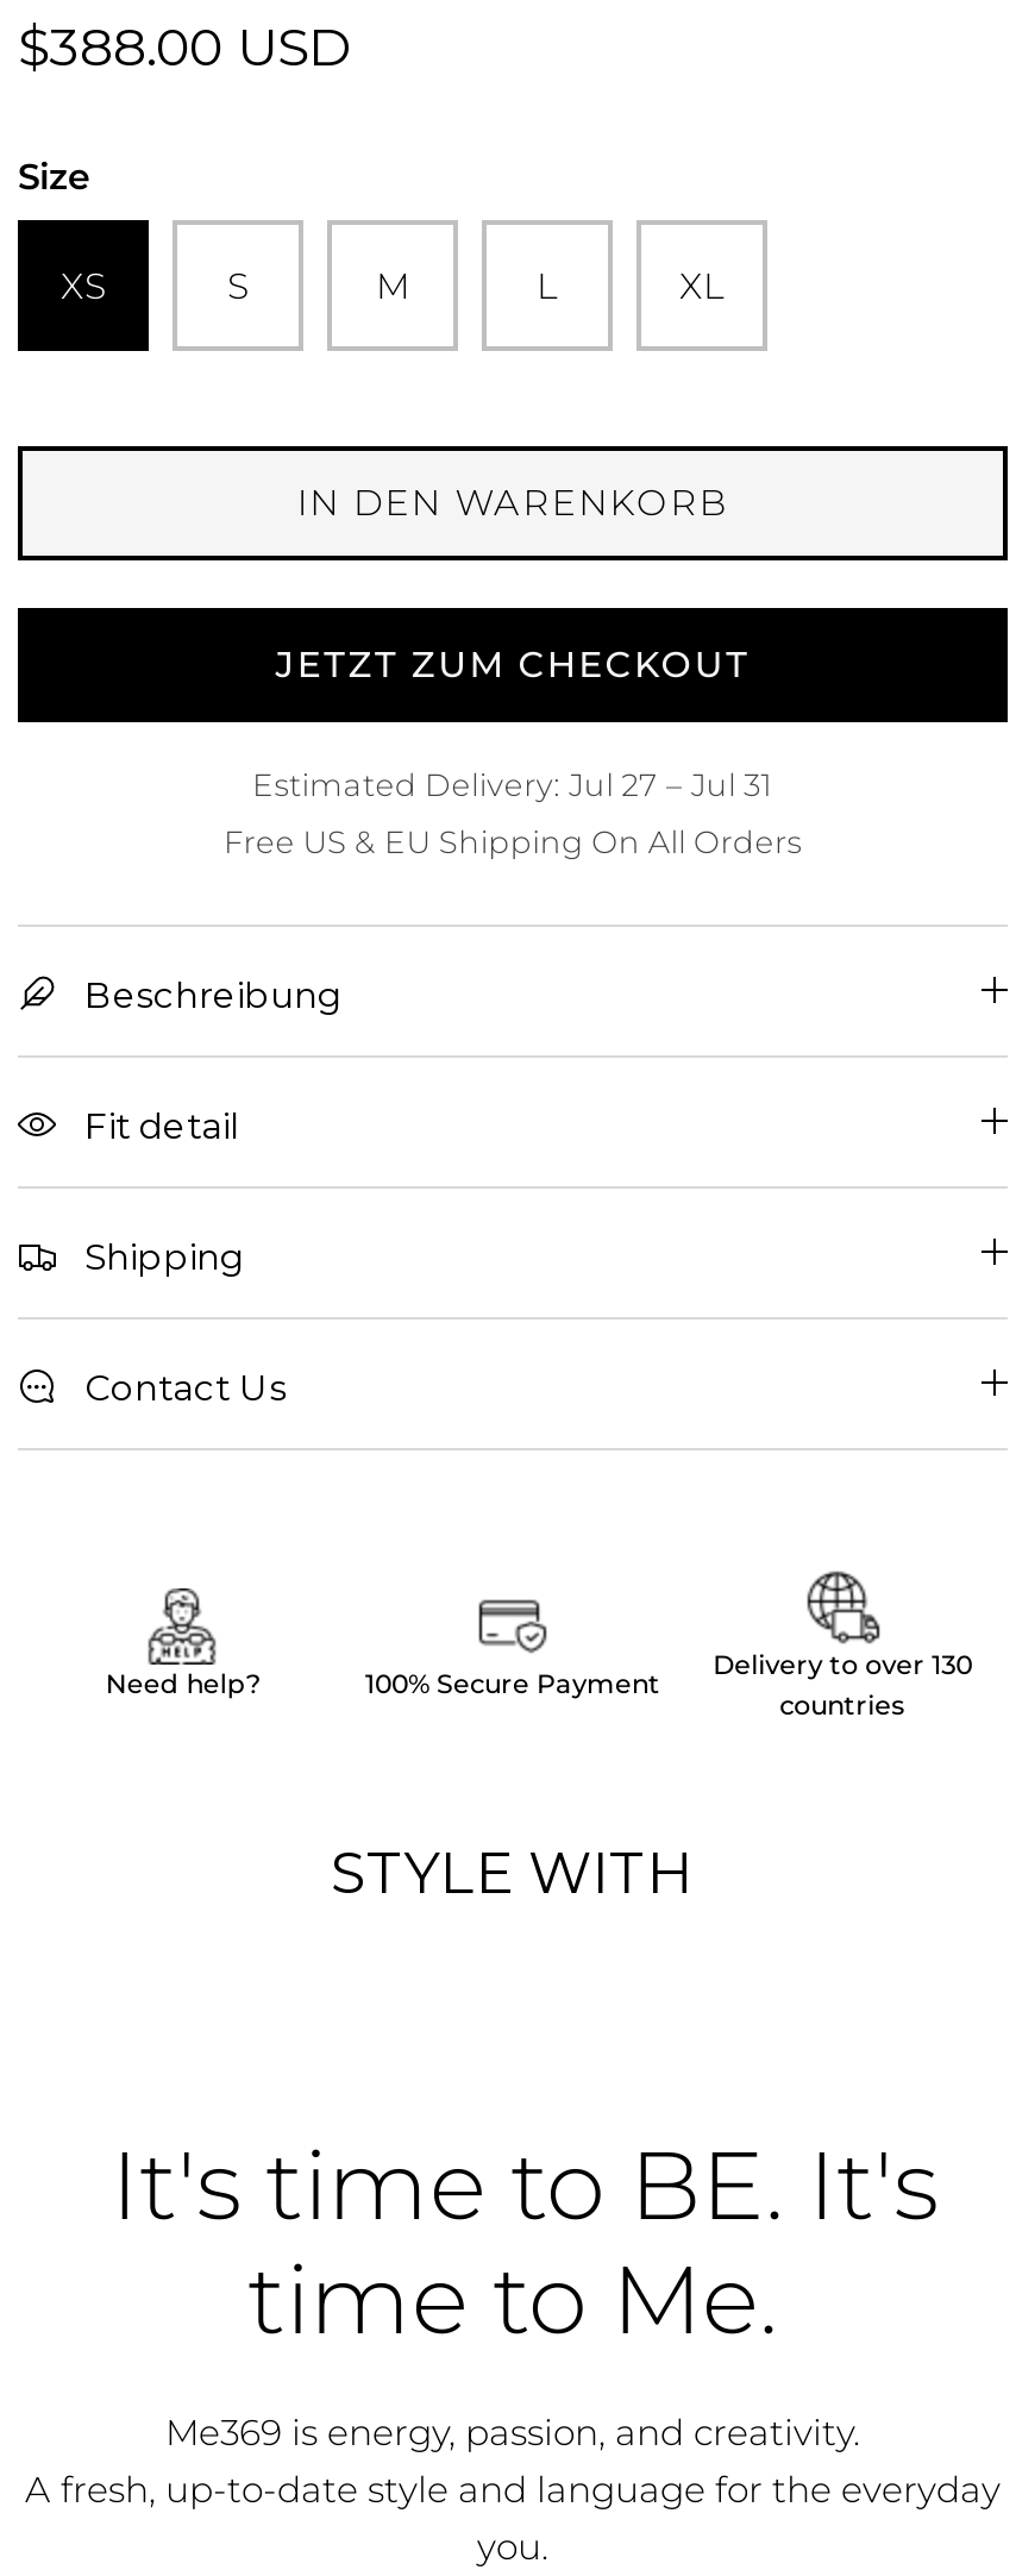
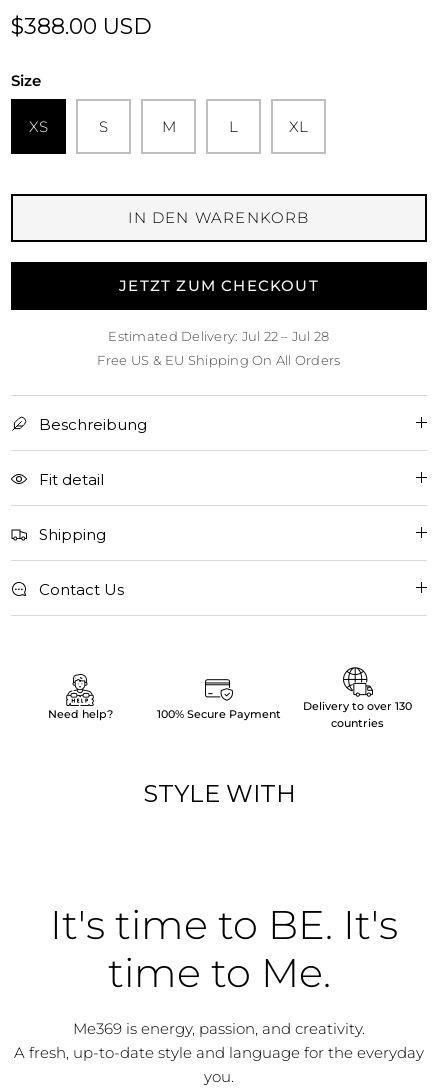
[252,765,773,803] Estimated Delivery: Jul 27 – Jul 31 -> [108,328,329,344] Estimated Delivery: Jul 22 – Jul 28

